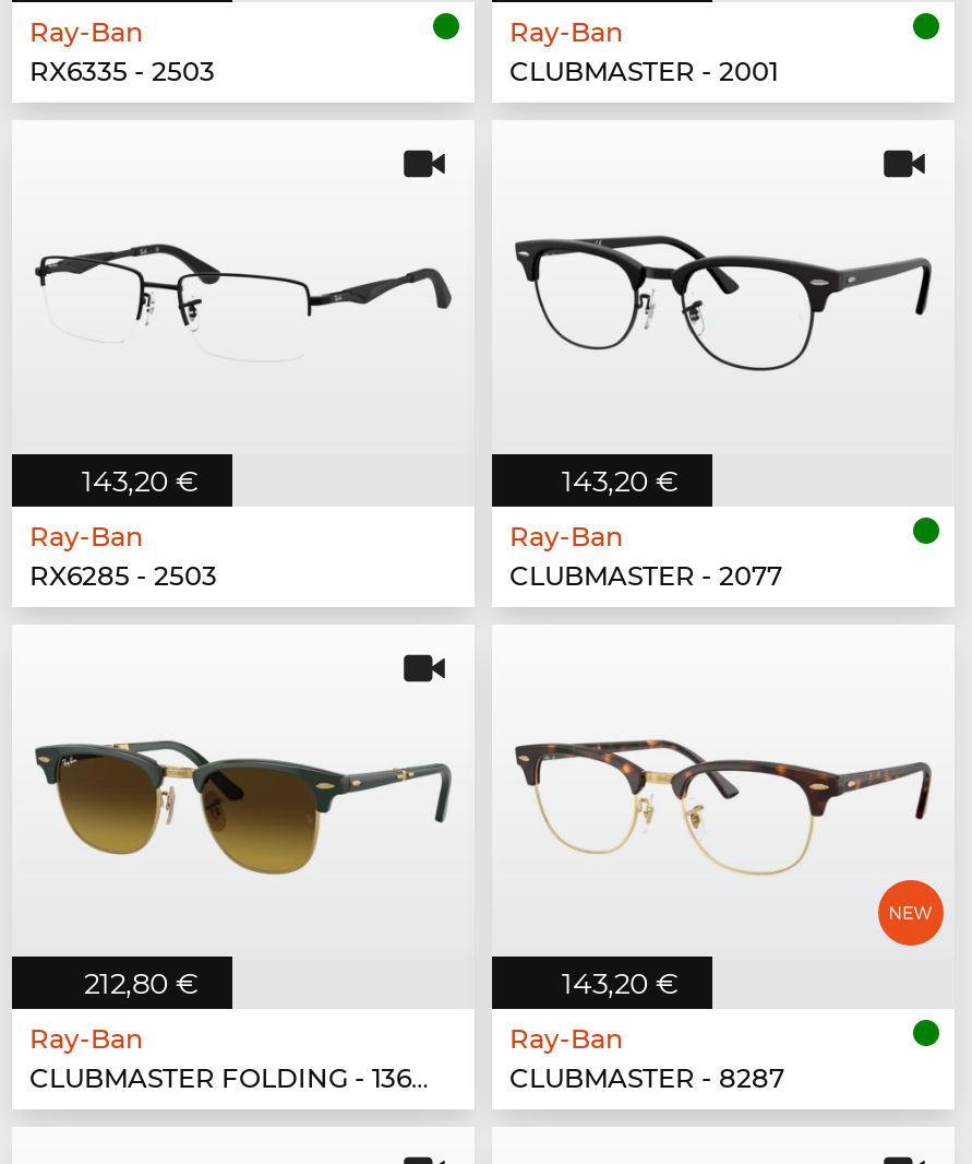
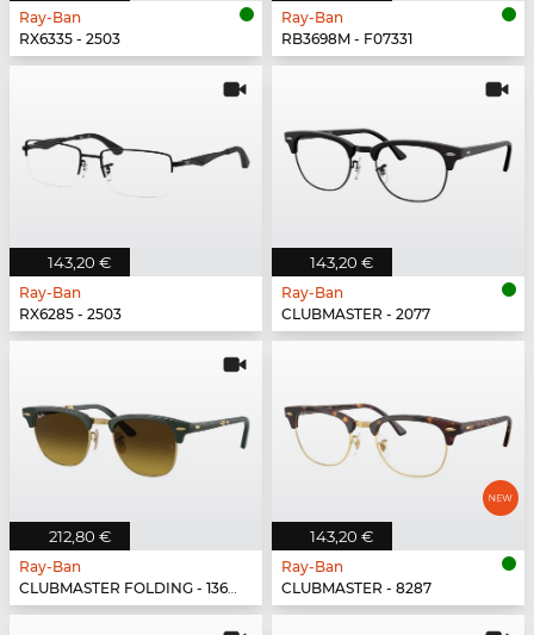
[509,54,778,87] CLUBMASTER - 2001 -> [281,30,412,47] RB3698M - F07331

